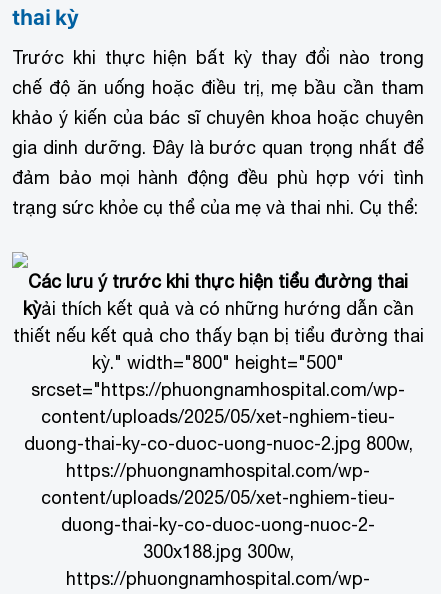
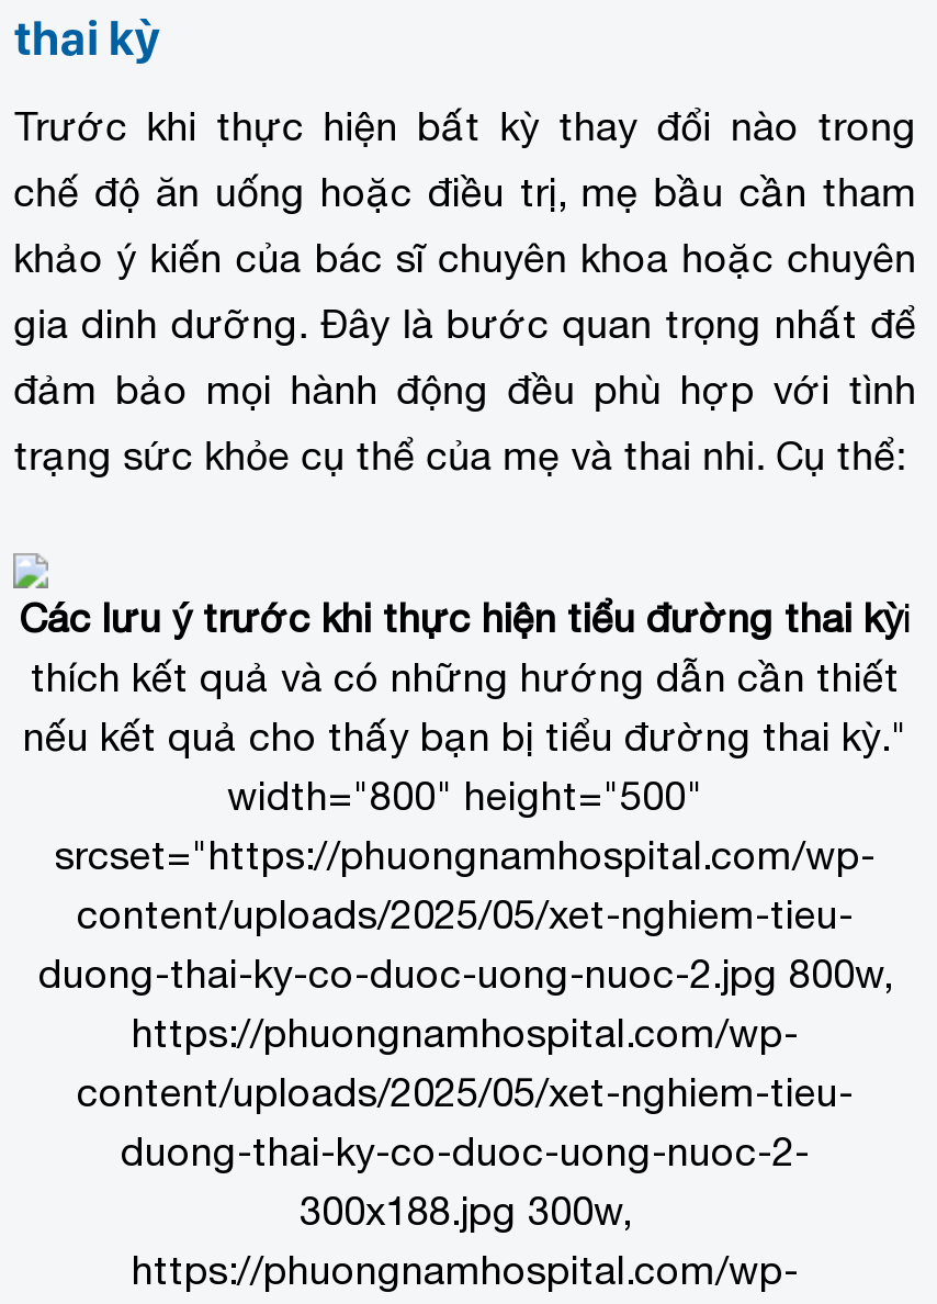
[12,271,423,373] Các lưu ý trước khi thực hiện tiểu đường thai | kỳải thích kết quả và có những hướng dẫn cần | thiết nếu kết quả cho thấy bạn bị tiểu đường thai | kỳ." width="800" height="500" -> [19,595,912,819] Các lưu ý trước khi thực hiện tiểu đường thai kỳi | thích kết quả và có những hướng dẫn cần thiết | nếu kết quả cho thấy bạn bị tiểu đường thai kỳ." | width="800" height="500"

